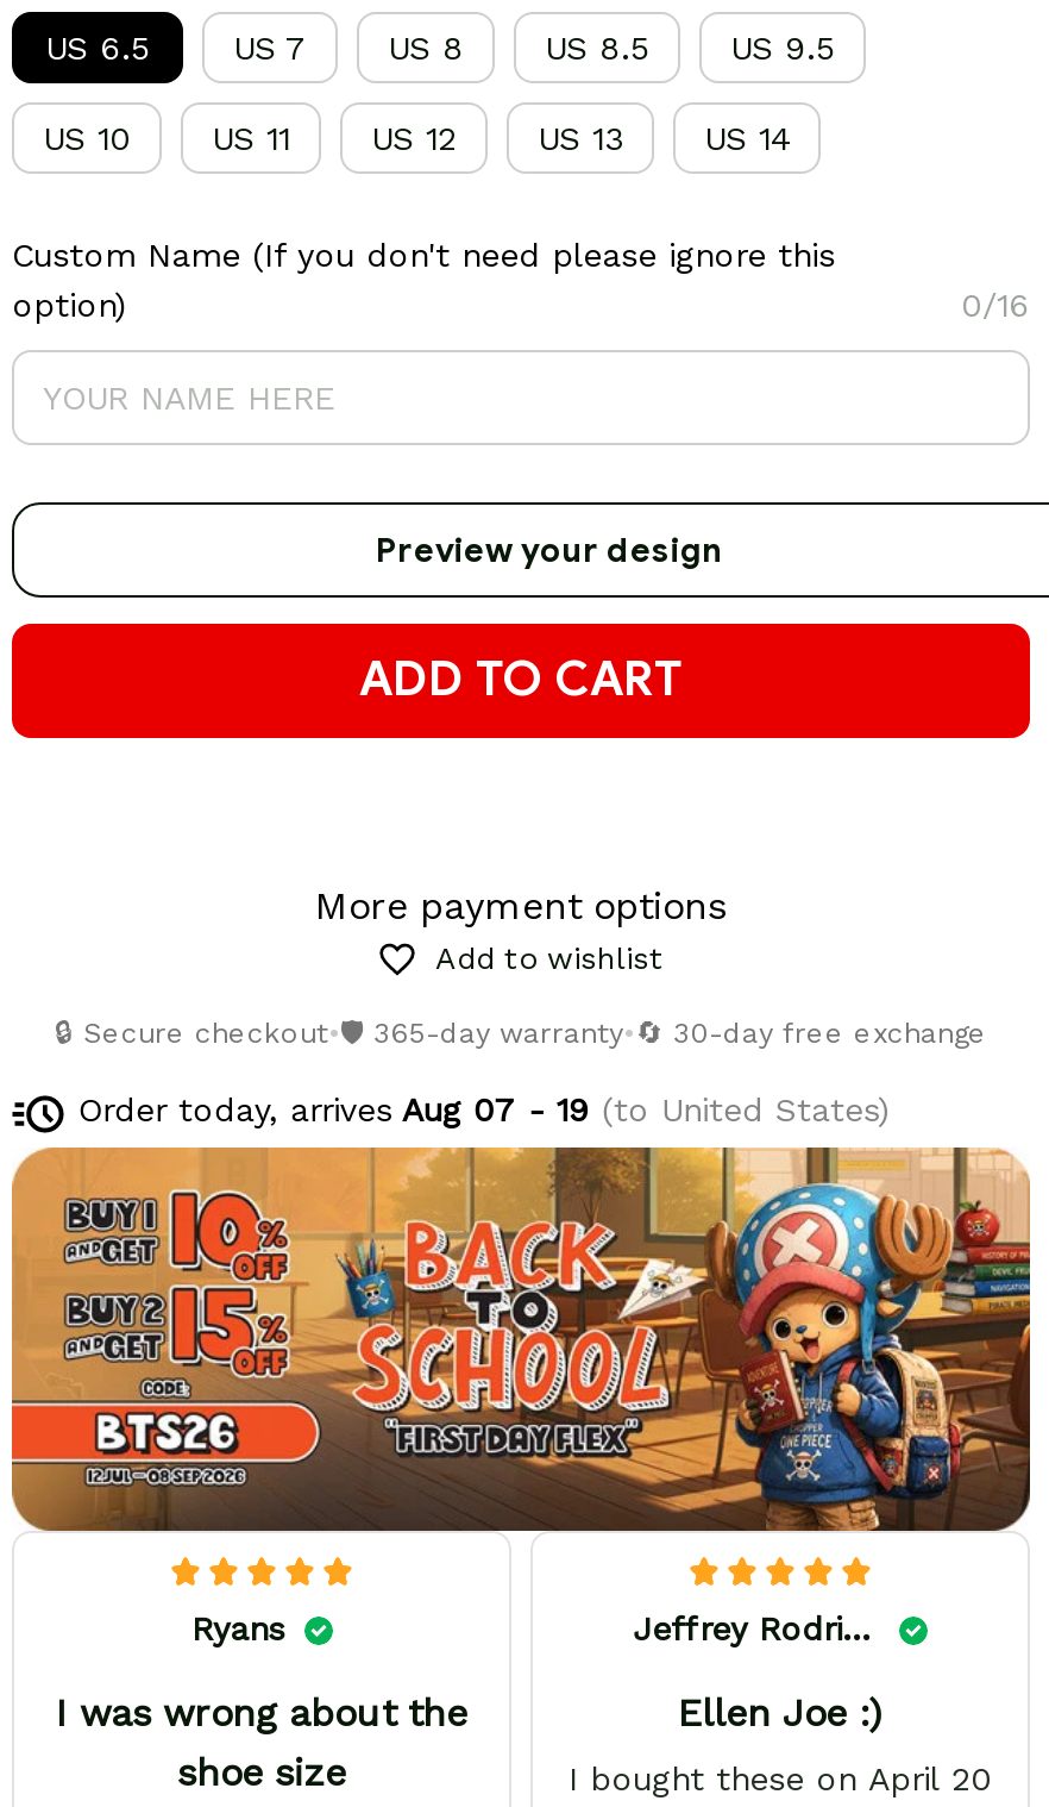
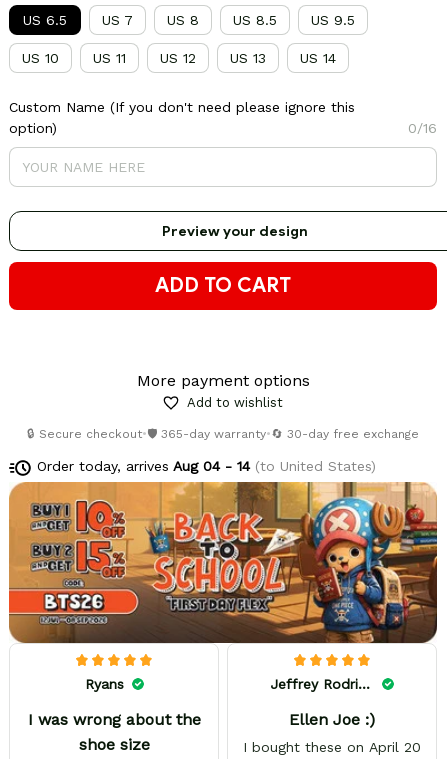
[78,1090,889,1128] Order today, arrives Aug 07 - 19 (to United States) -> [37,458,376,474] Order today, arrives Aug 04 - 14 (to United States)

